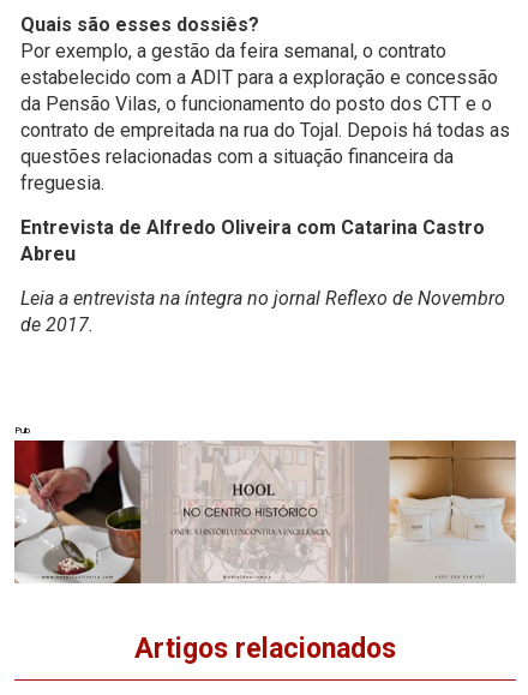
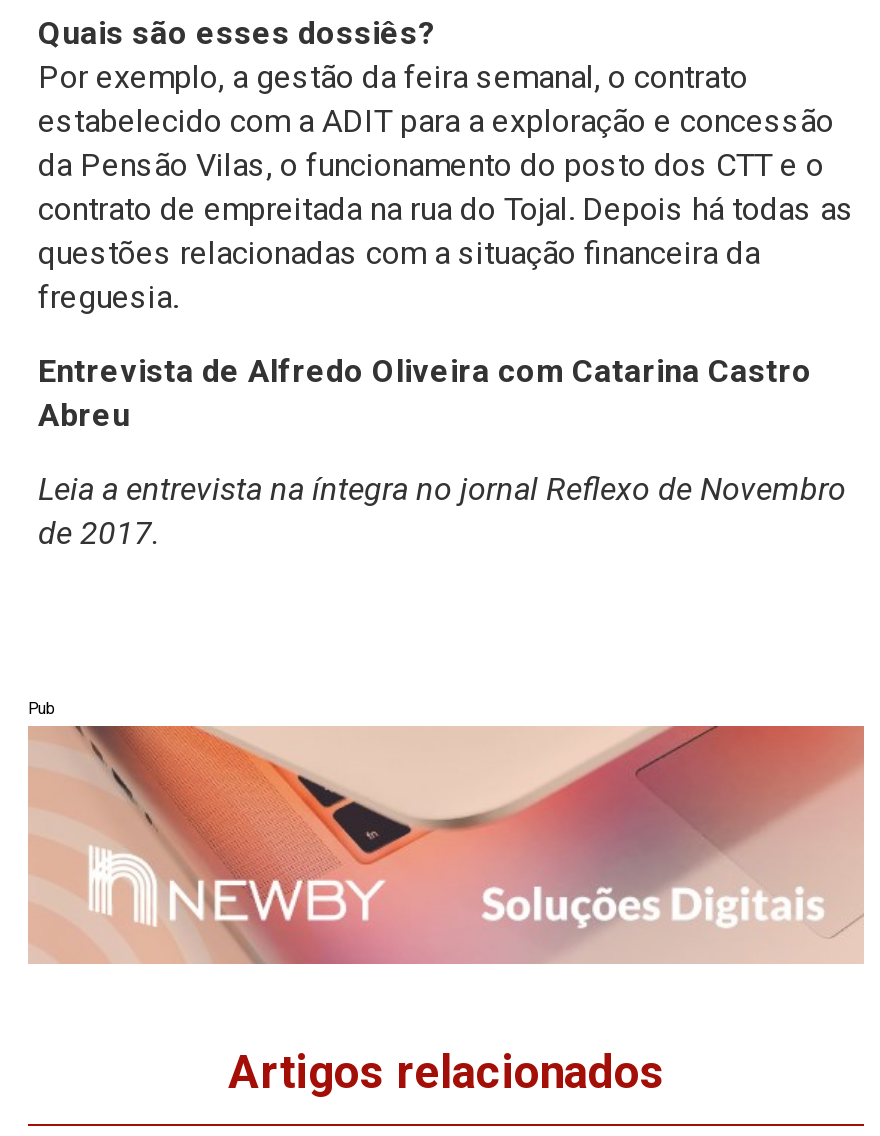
[13,439,516,583] [image] -> [28,724,864,966] [image]

